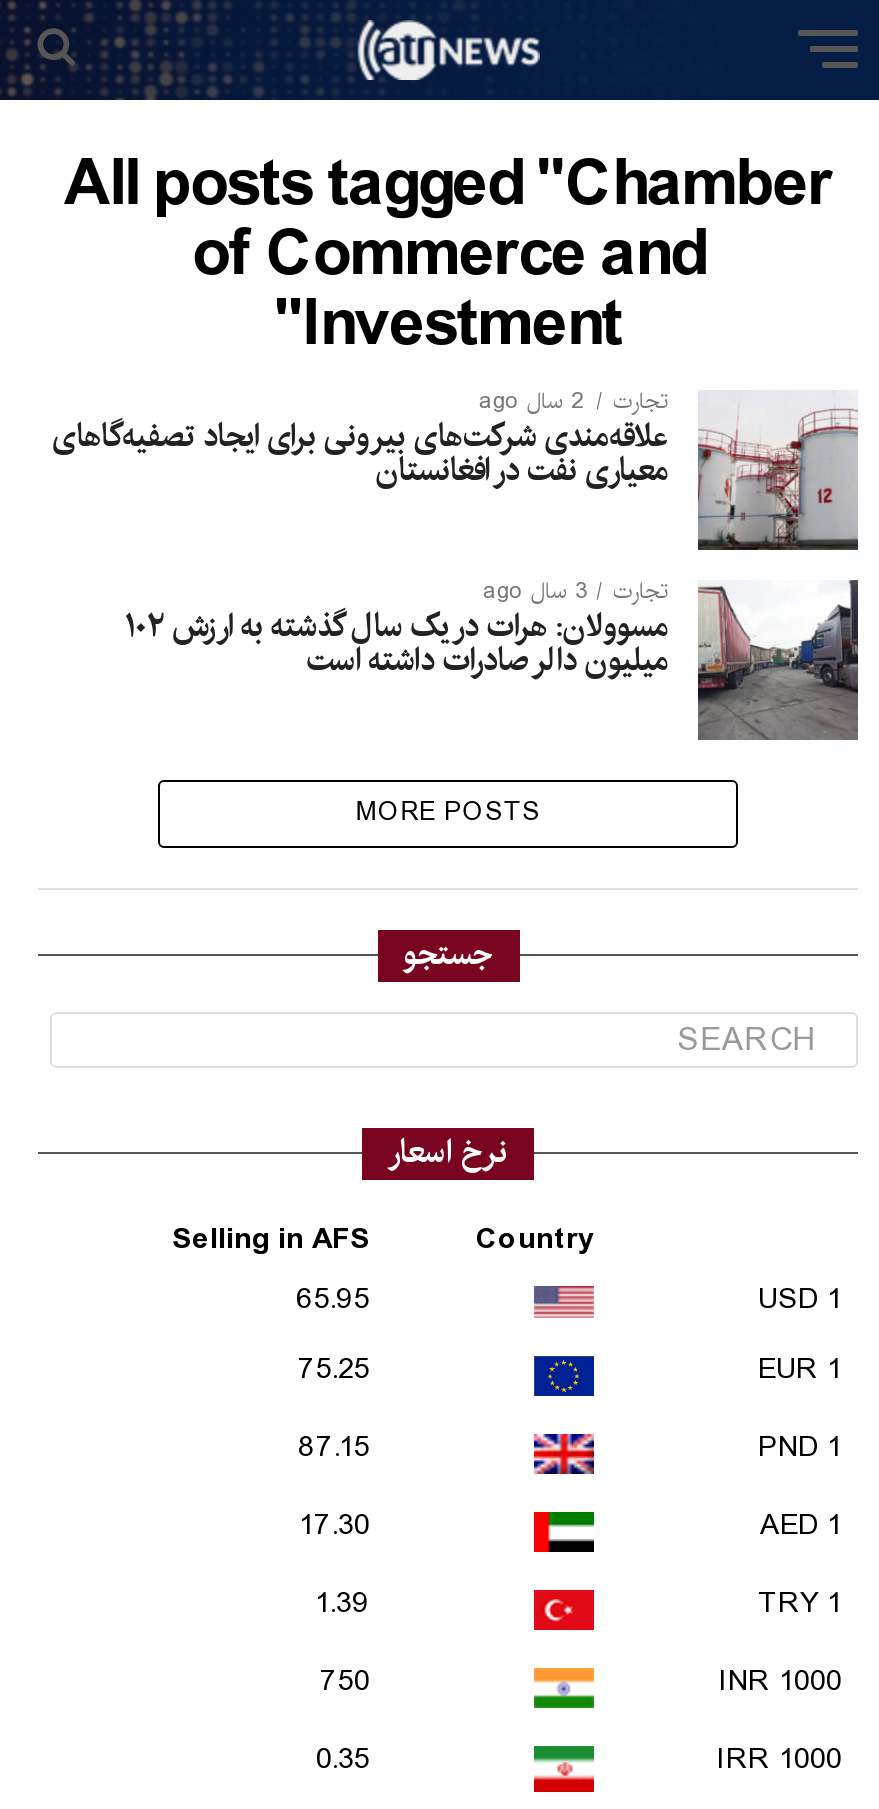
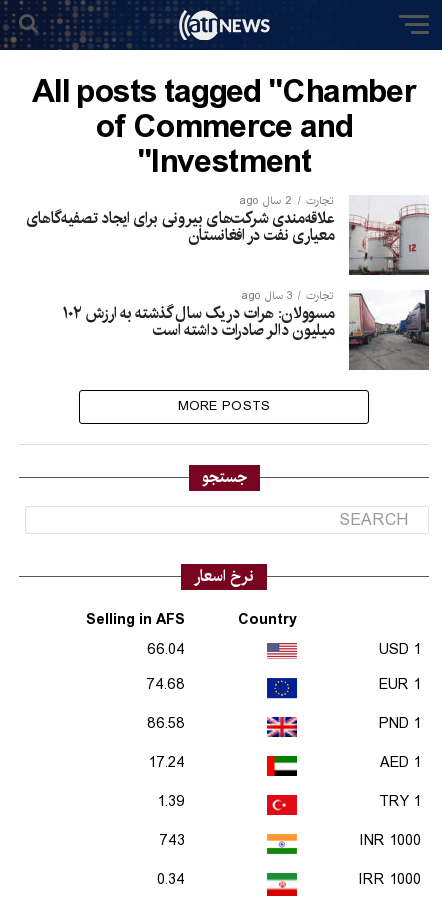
[296,1276,370,1324] 65.95 -> [147,638,185,662] 66.04
[298,1346,370,1394] 75.25 -> [146,673,185,697] 74.68
[298,1424,370,1472] 87.15 -> [147,712,185,736] 86.58
[300,1502,370,1550] 17.30 -> [149,751,185,775] 17.24
[320,1658,370,1706] 750 -> [159,829,185,853] 743
[316,1736,370,1784] 0.35 -> [157,868,185,892] 0.34

